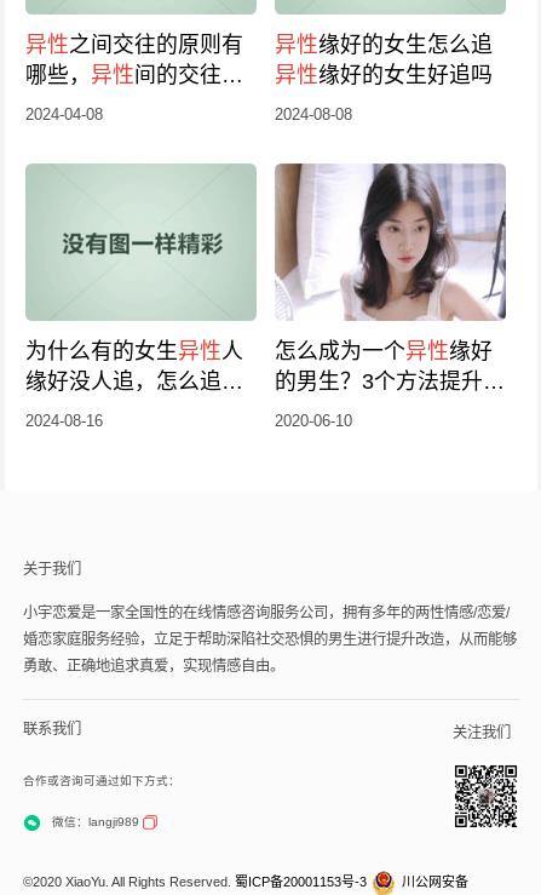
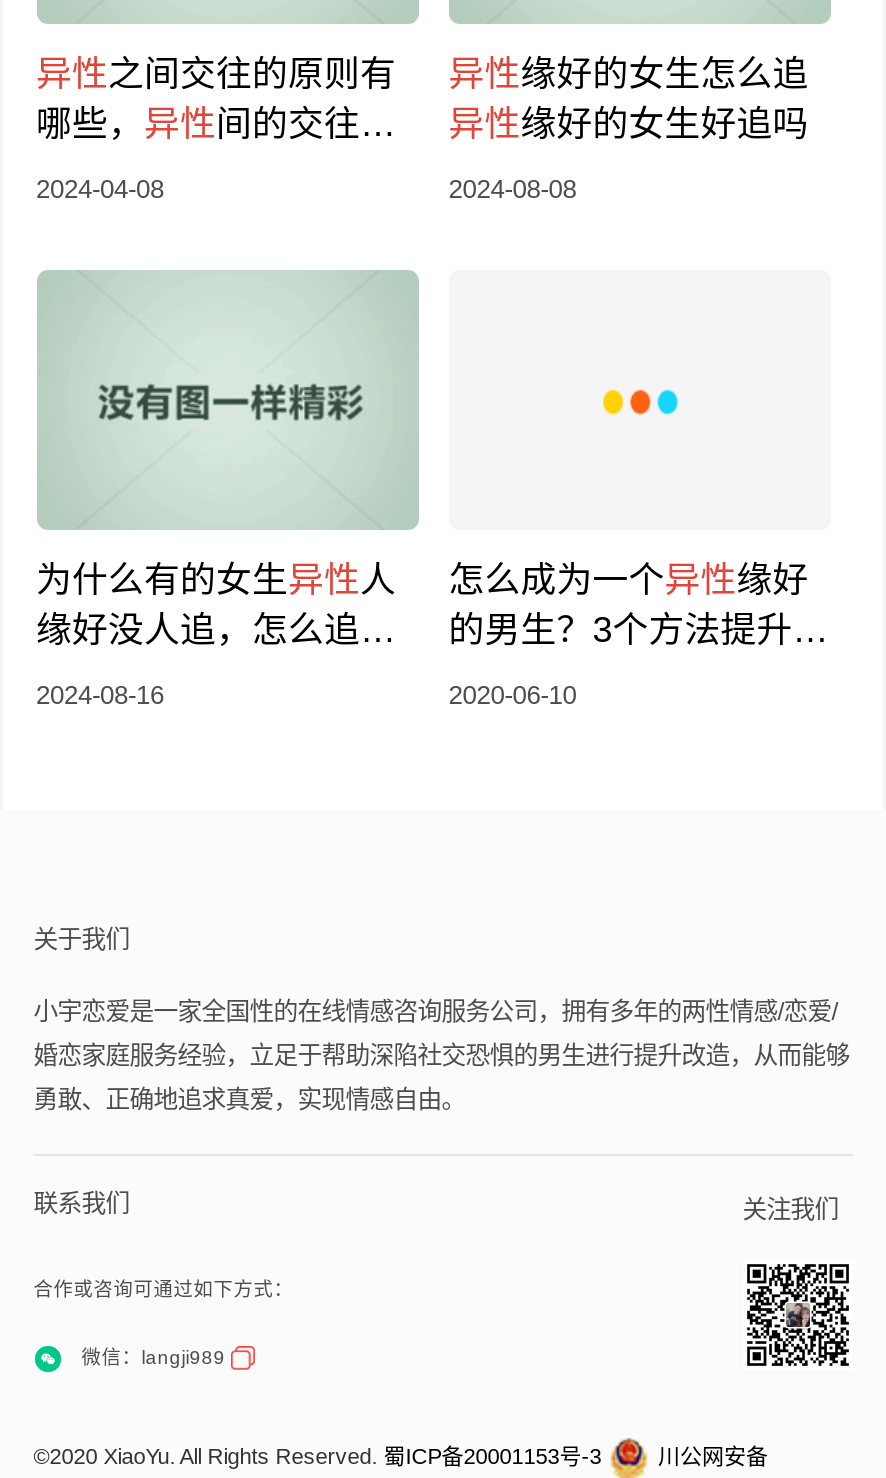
[275,162,507,322] [image] -> none

